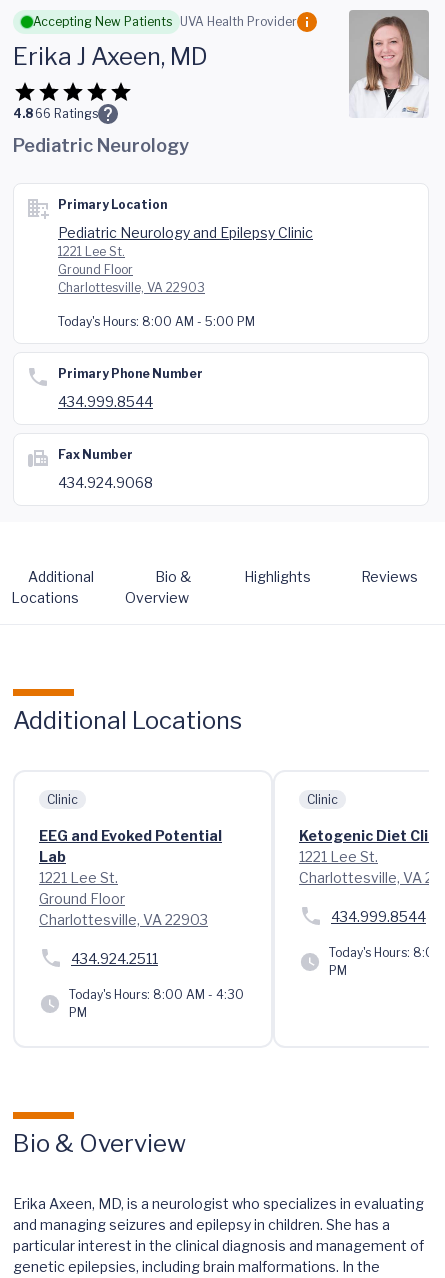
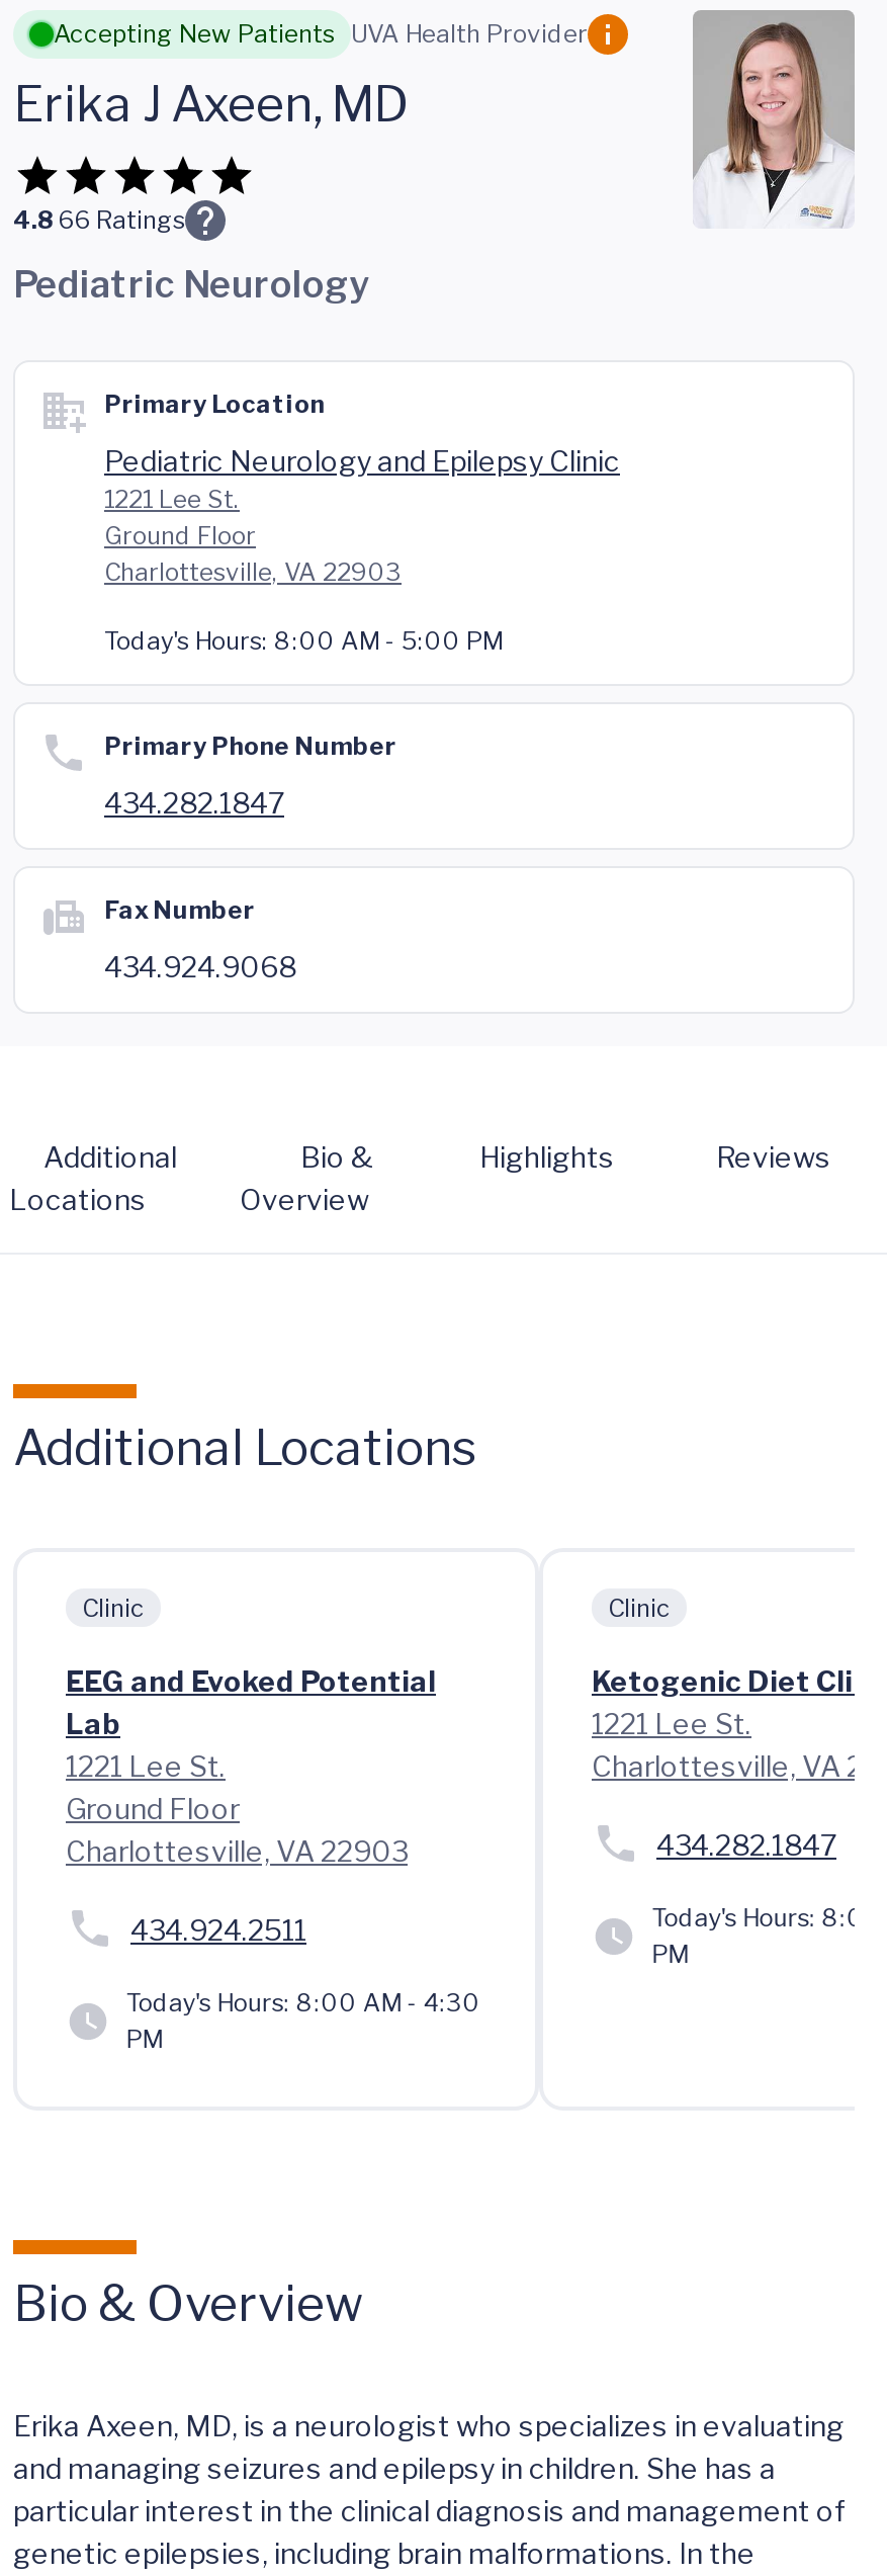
[58,393,153,410] 434.999.8544 -> [104,785,284,820] 434.282.1847
[331,907,426,924] 434.999.8544 -> [656,1826,836,1861] 434.282.1847

